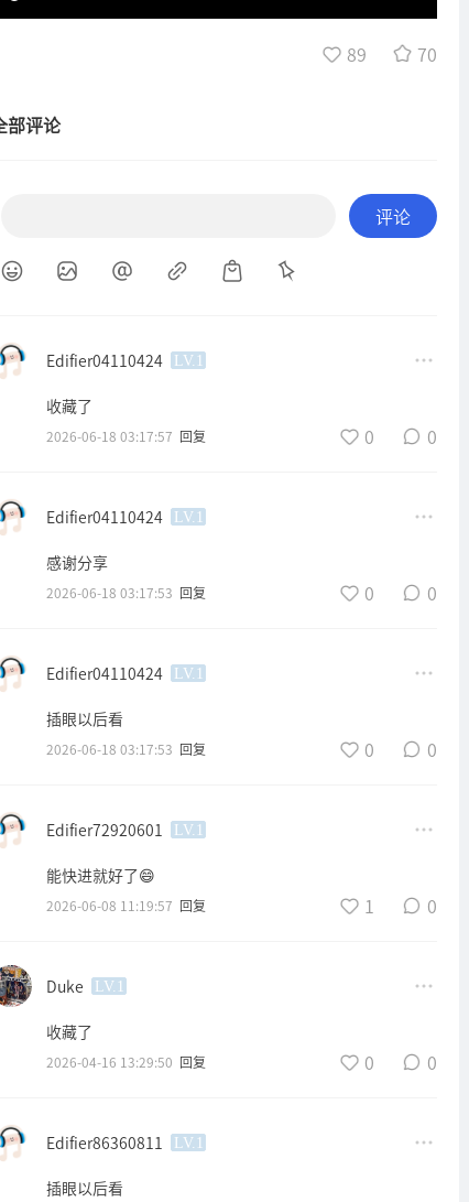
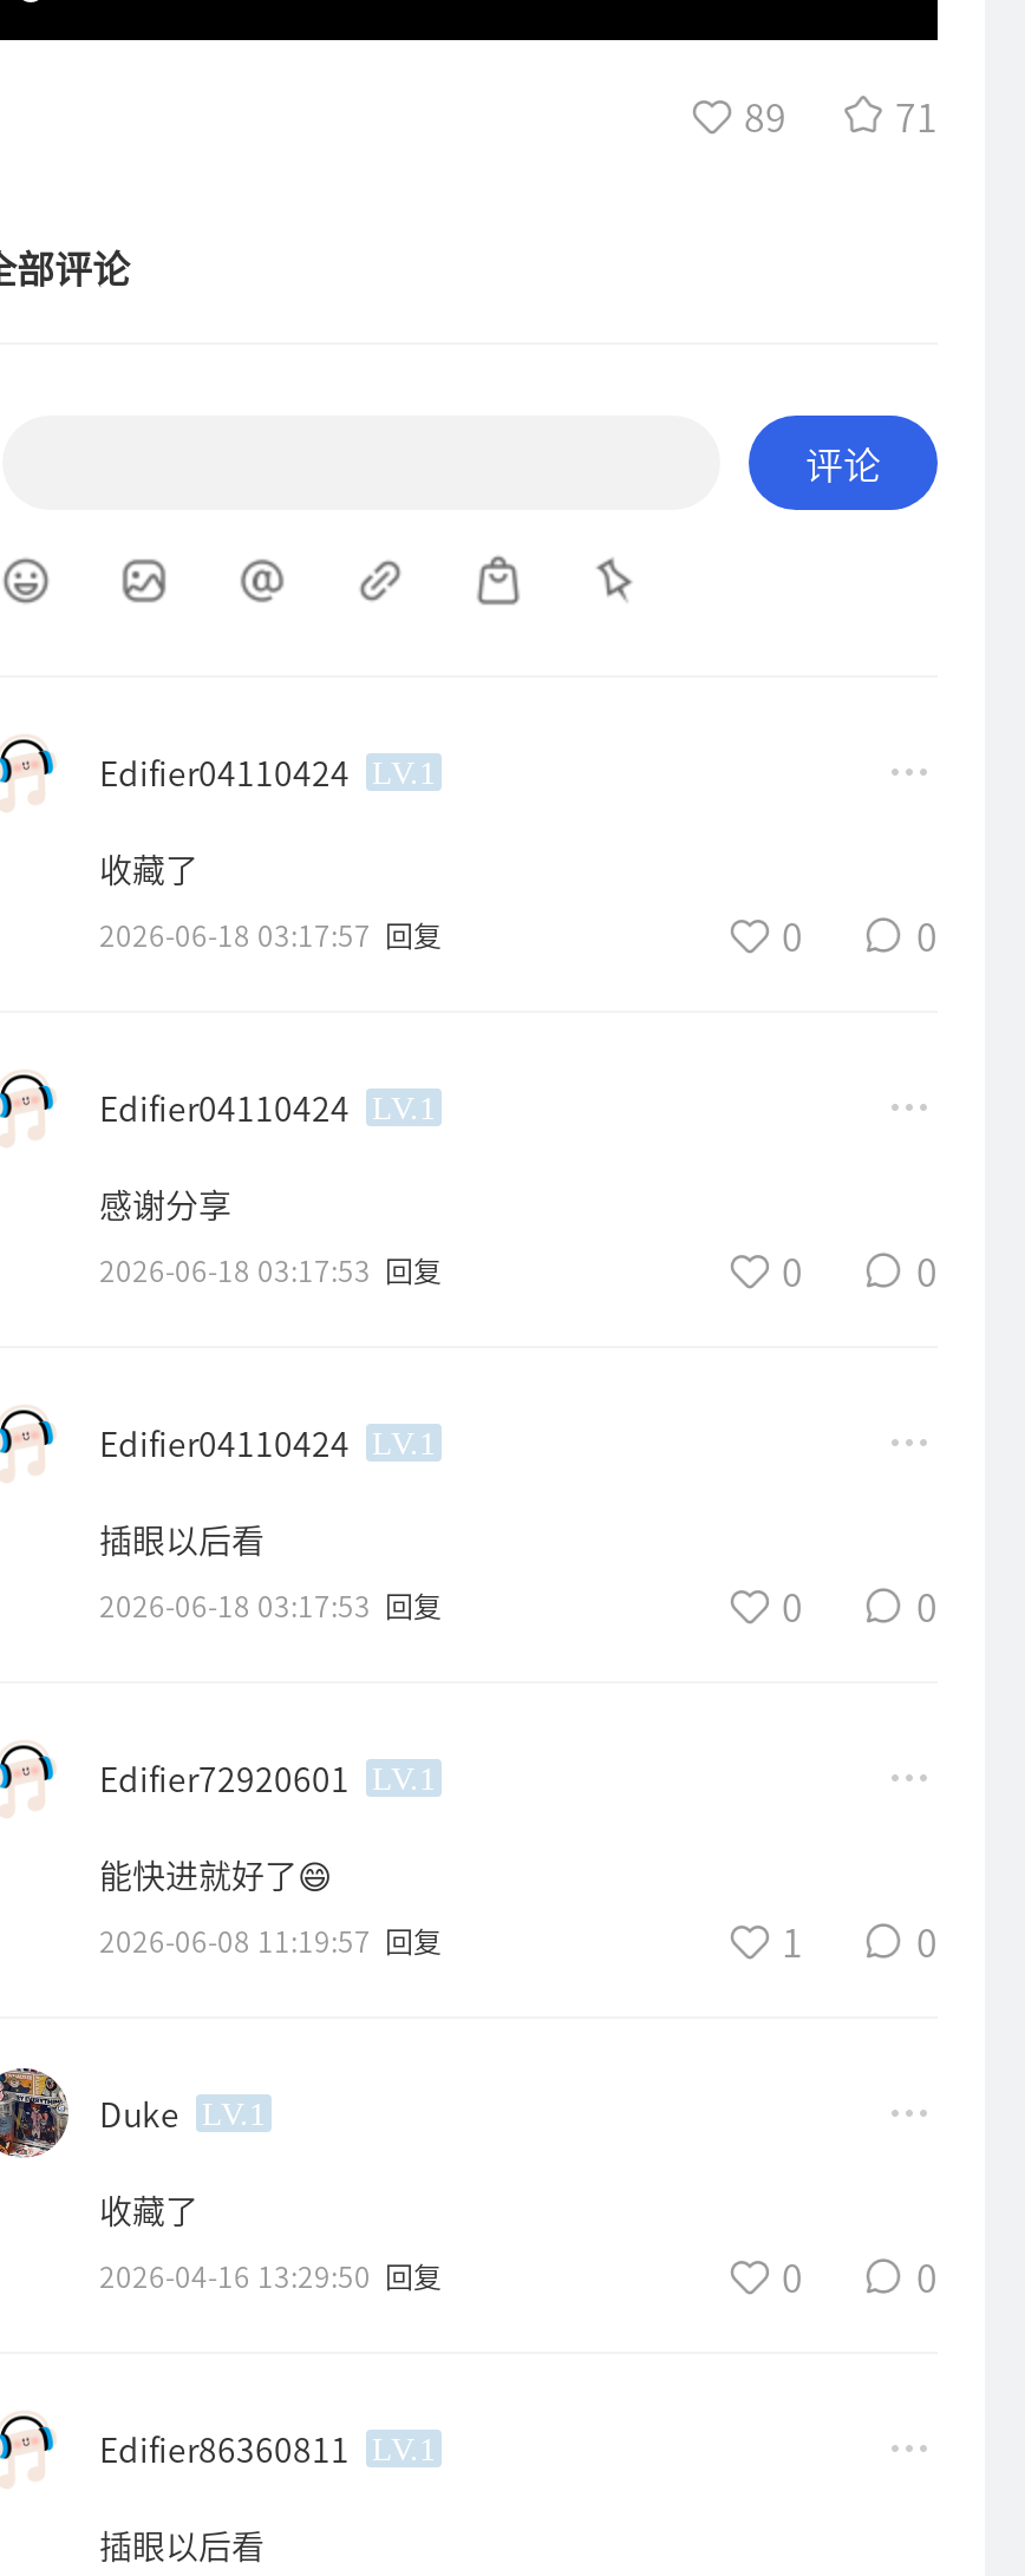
[347,40,437,67] 89 70 -> [744,86,938,143] 89 71

